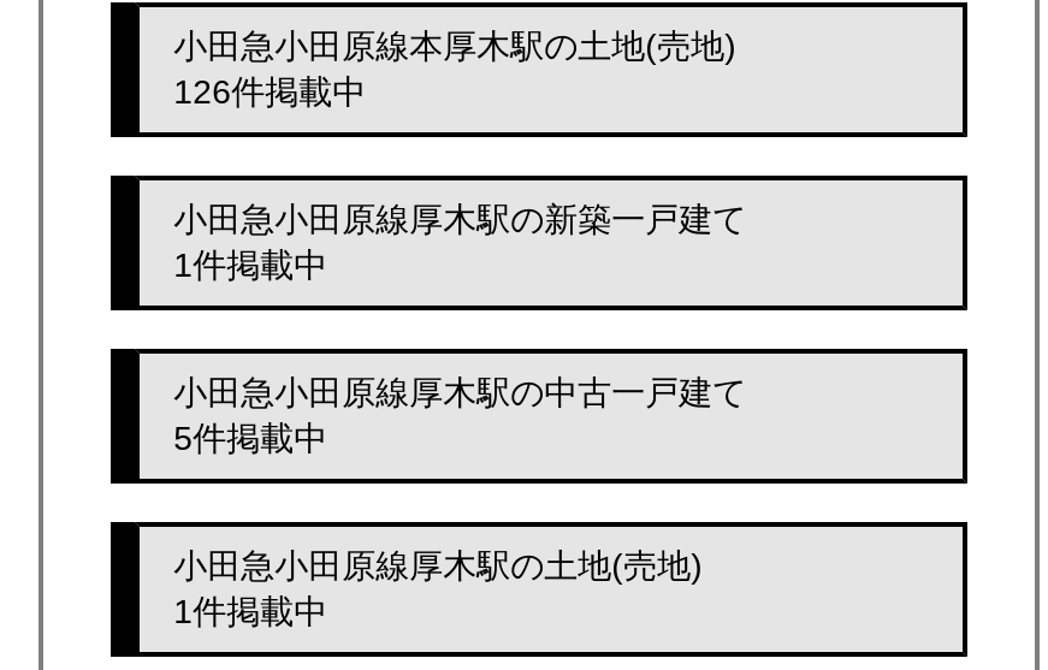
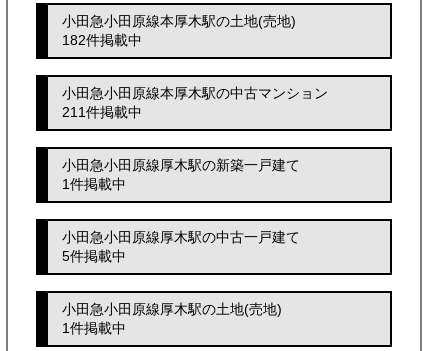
[174,72,366,111] 126件掲載中 -> [62,32,328,120] 182件掲載中 | 小田急小田原線本厚木駅の中古マンション | 211件掲載中

